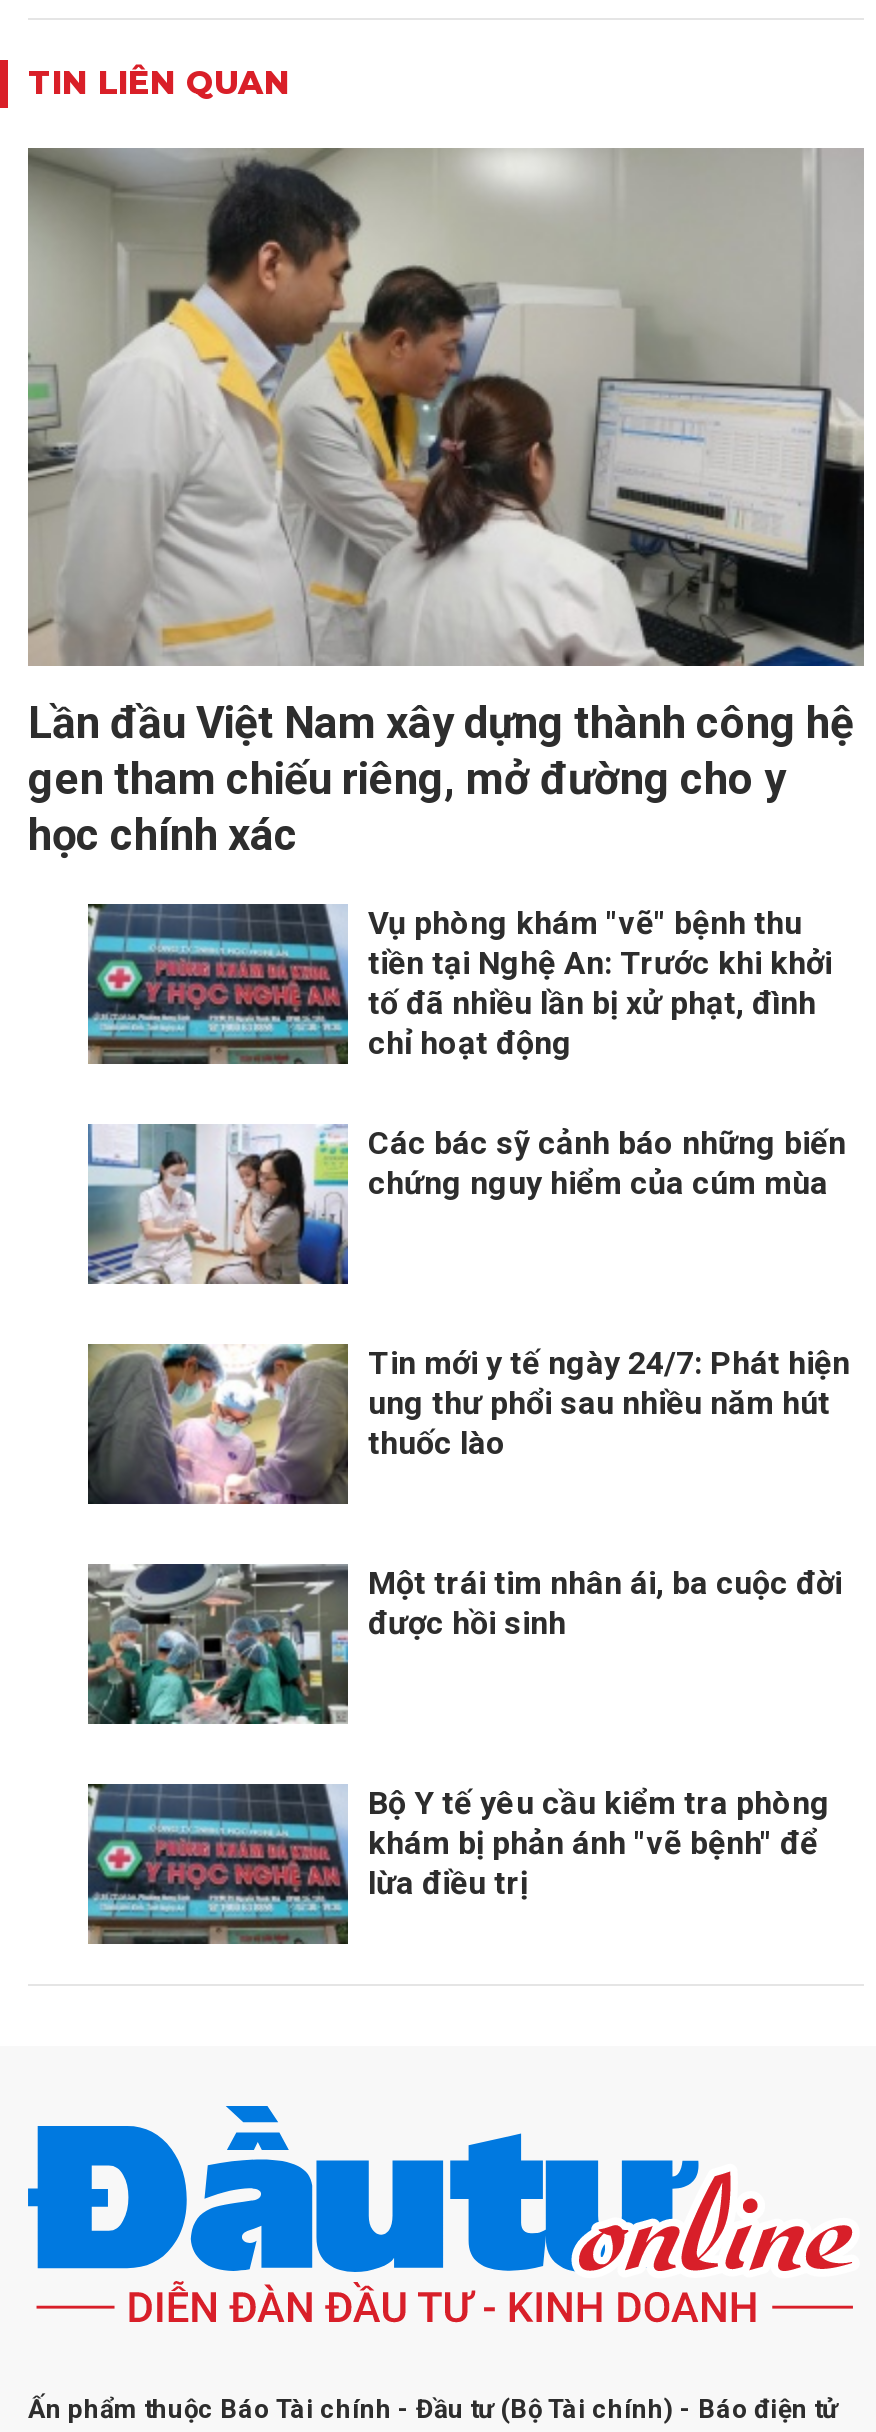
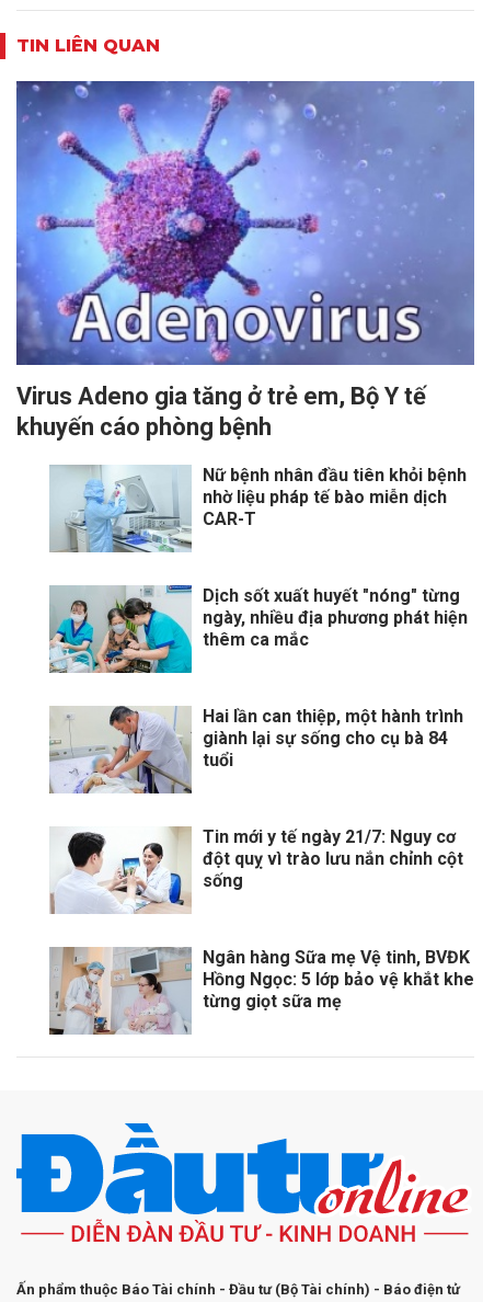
[26,148,866,860] [image] | Lần đầu Việt Nam xây dựng thành công hệ | gen tham chiếu riêng, mở đường cho y | học chính xác -> [15,80,474,441] [image] | Virus Adeno gia tăng ở trẻ em, Bộ Y tế | khuyến cáo phòng bệnh
[88,902,832,1066] [image] | Vụ phòng khám "vẽ" bệnh thu | tiền tại Nghệ An: Trước khi khởi | tố đã nhiều lần bị xử phạt, đình | chỉ hoạt động -> [50,465,467,552] [image] | Nữ bệnh nhân đầu tiên khỏi bệnh | nhờ liệu pháp tế bào miễn dịch | CAR-T
[88,1124,846,1286] [image] | Các bác sỹ cảnh báo những biến | chứng nguy hiểm của cúm mùa -> [49,585,468,674] [image] | Dịch sốt xuất huyết "nóng" từng | ngày, nhiều địa phương phát hiện | thêm ca mắc
[86,1344,850,1506] [image] | Tin mới y tế ngày 24/7: Phát hiện | ung thư phổi sau nhiều năm hút | thuốc lào -> [49,706,463,793] [image] | Hai lần can thiệp, một hành trình | giành lại sự sống cho cụ bà 84 | tuổi
[86,1562,842,1726] [image] | Một trái tim nhân ái, ba cuộc đời | được hồi sinh -> [49,826,463,914] [image] | Tin mới y tế ngày 21/7: Nguy cơ | đột quỵ vì trào lưu nắn chỉnh cột | sống
[88,1784,830,1946] [image] | Bộ Y tế yêu cầu kiểm tra phòng | khám bị phản ánh "vẽ bệnh" để | lừa điều trị -> [49,947,474,1036] [image] | Ngân hàng Sữa mẹ Vệ tinh, BVĐK | Hồng Ngọc: 5 lớp bảo vệ khắt khe | từng giọt sữa mẹ

